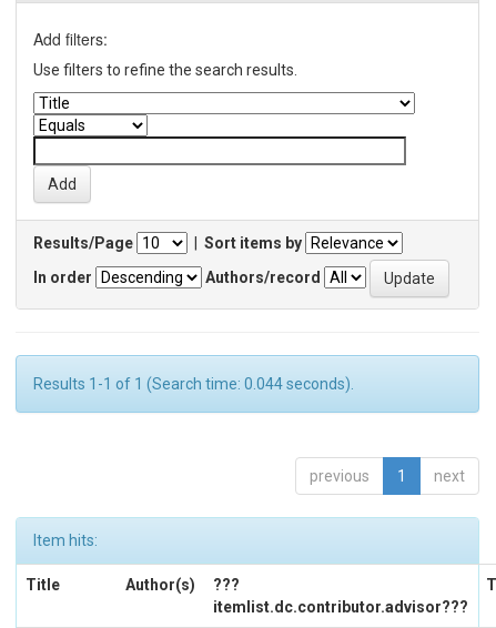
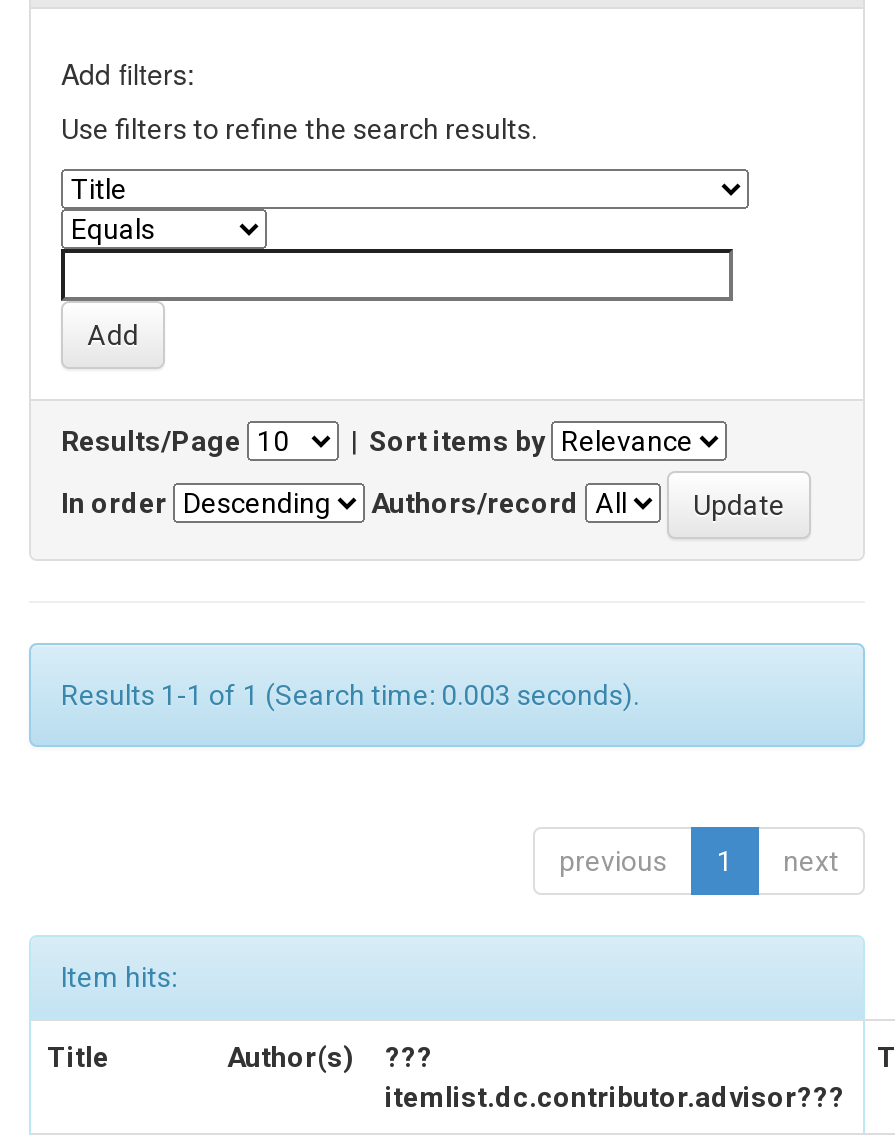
[33,375,354,393] Results 1-1 of 1 (Search time: 0.044 seconds). -> [61,679,639,711] Results 1-1 of 1 (Search time: 0.003 seconds).

